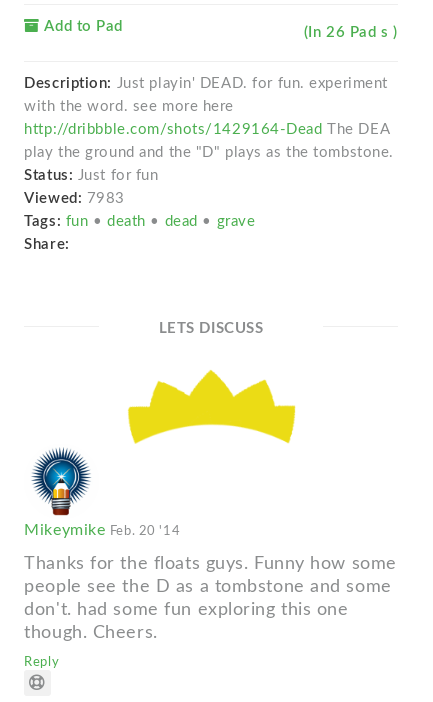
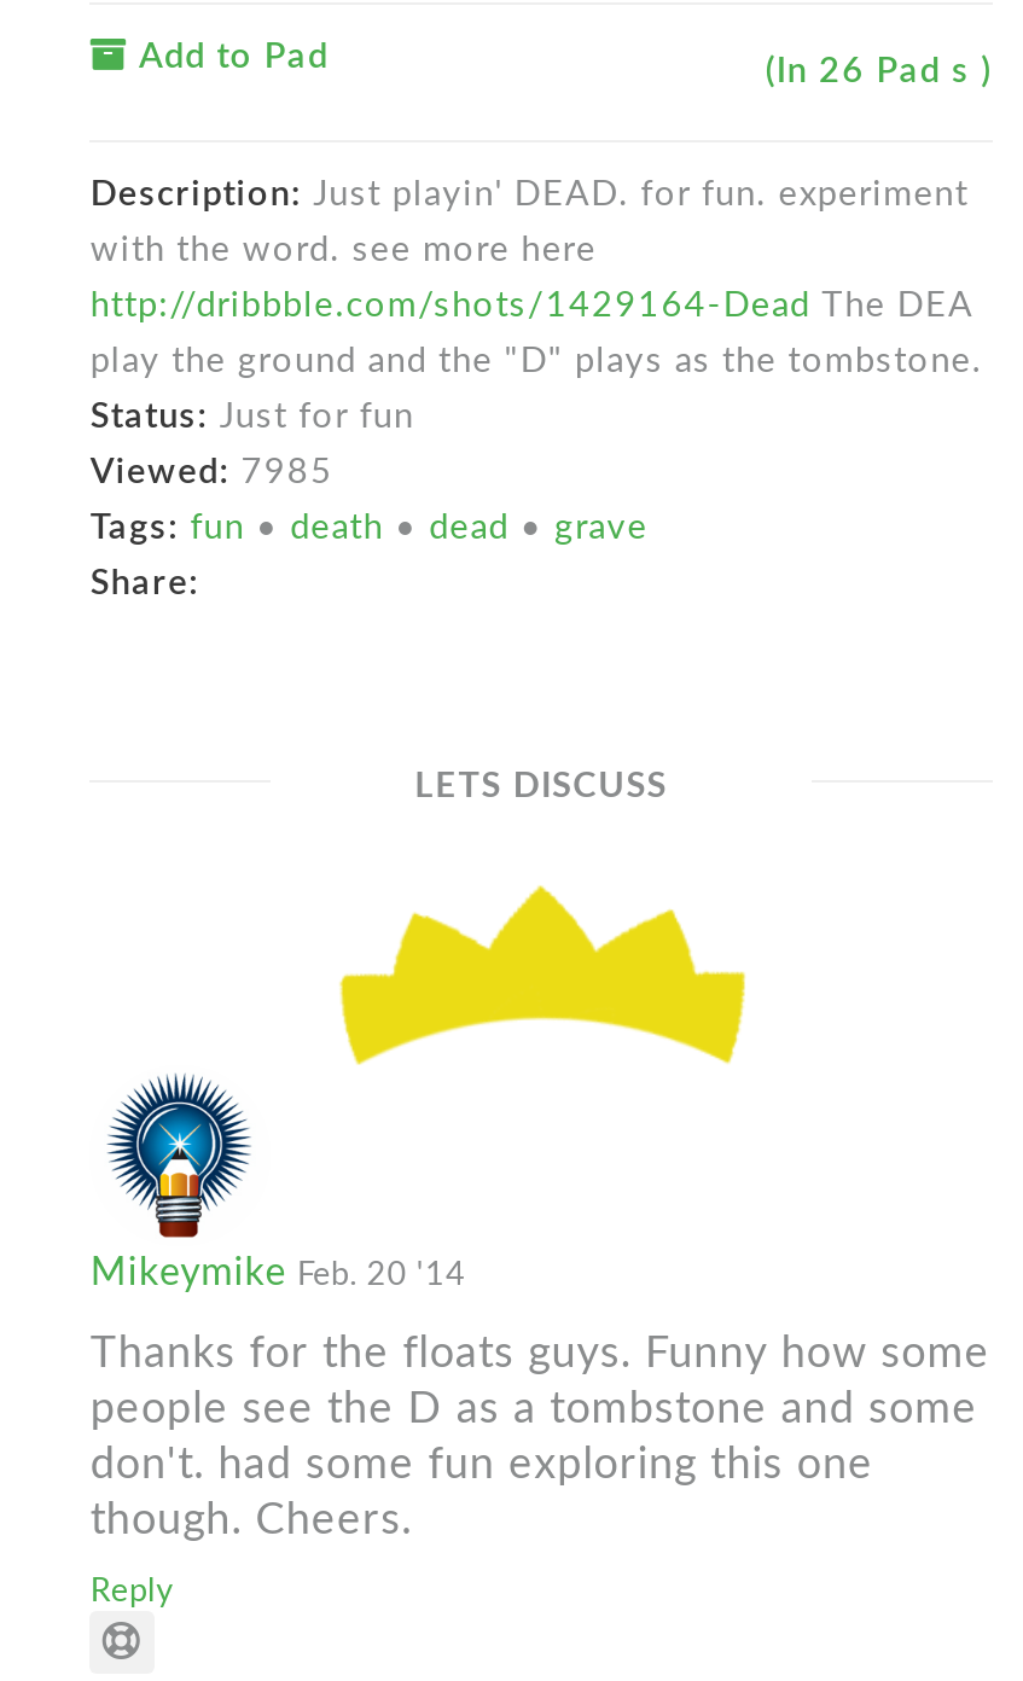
[24,191,125,206] Viewed: 7983 -> [90,454,334,490] Viewed: 7985

